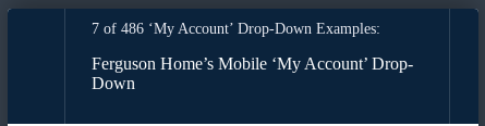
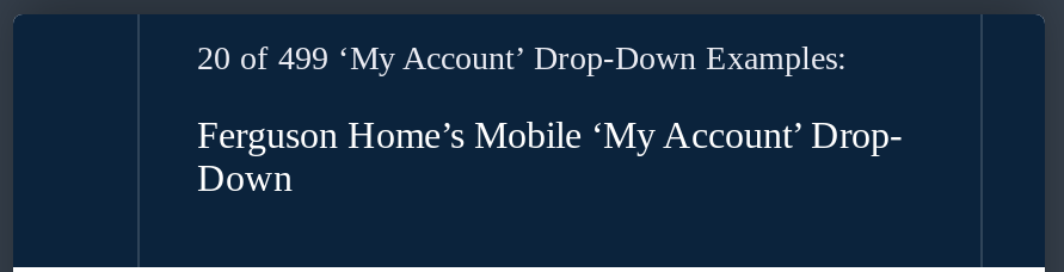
[92,21,380,37] 7 of 486 ‘My Account’ Drop-Down Examples: -> [197,41,847,76] 20 of 499 ‘My Account’ Drop-Down Examples:

